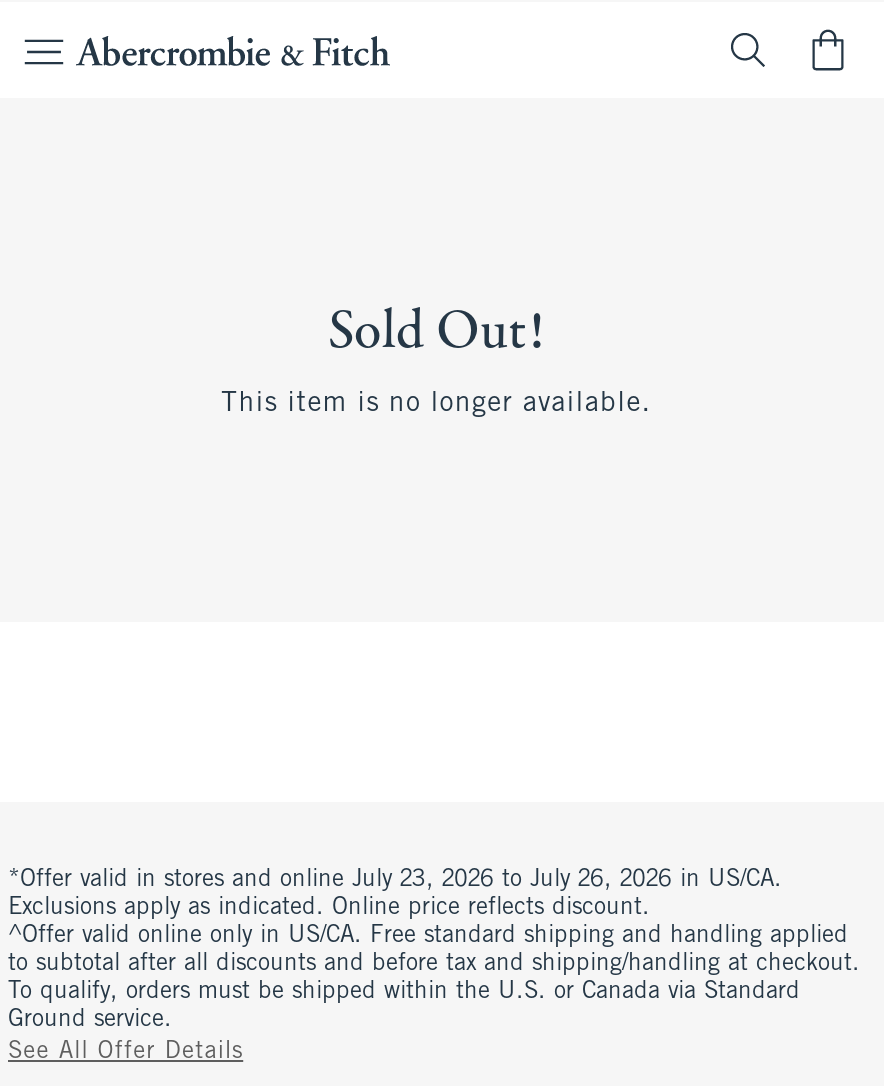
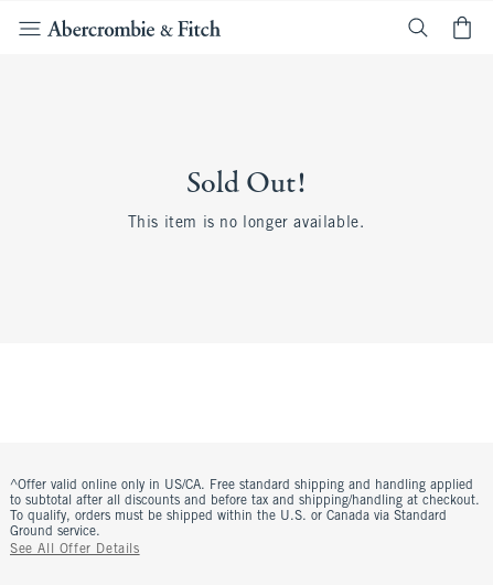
[8,868,782,920] *Offer valid in stores and online July 23, 2026 to July 26, 2026 in US/CA. | Exclusions apply as indicated. Online price reflects discount. -> none

